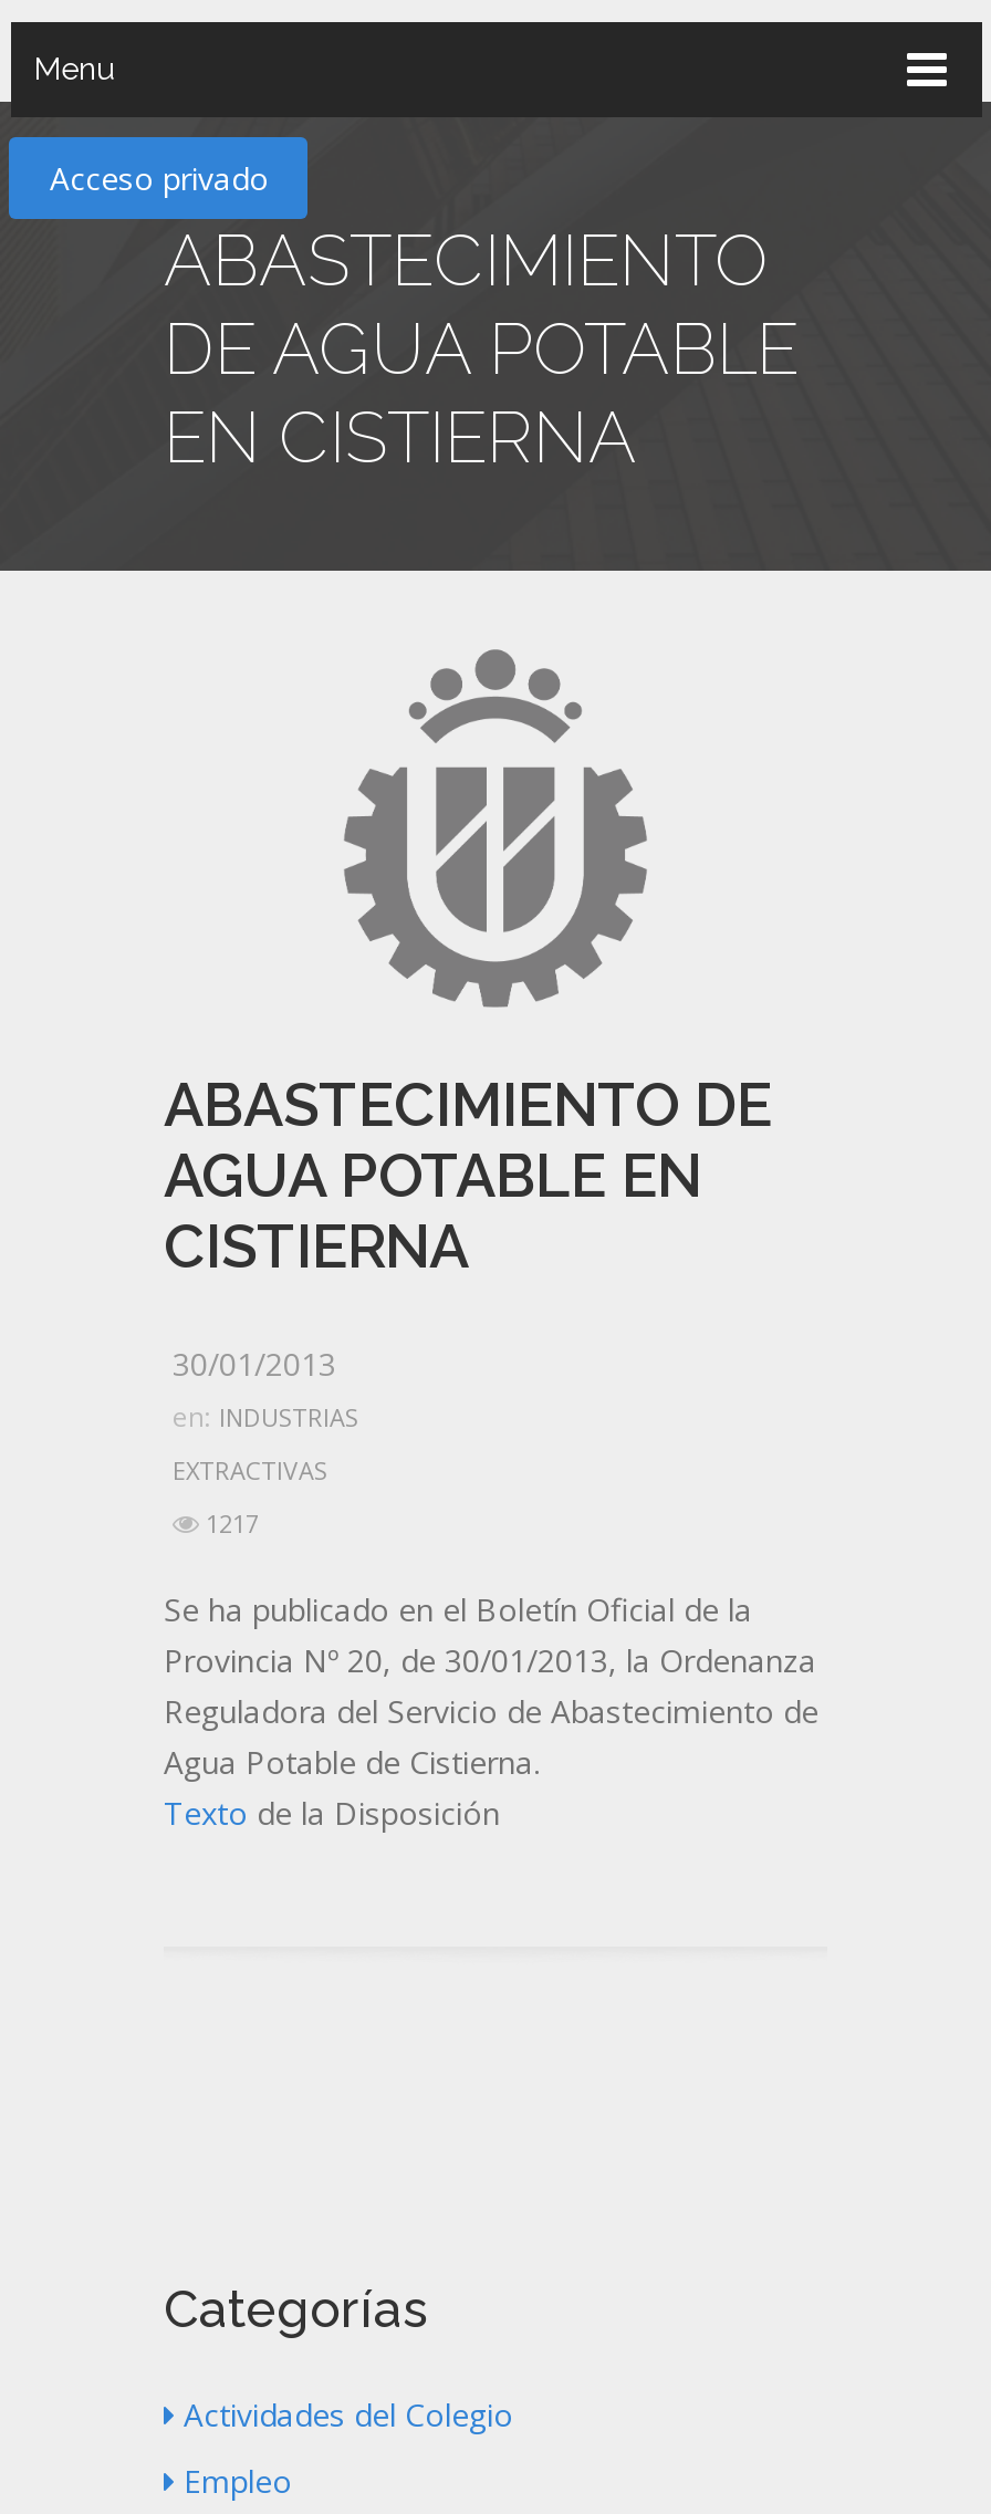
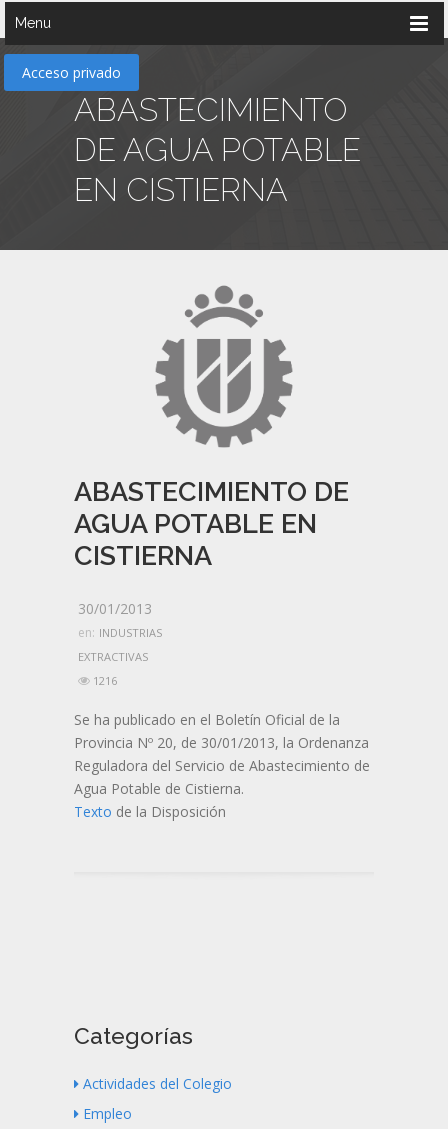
[206,1506,259,1540] 1217 -> [93,673,117,688] 1216

